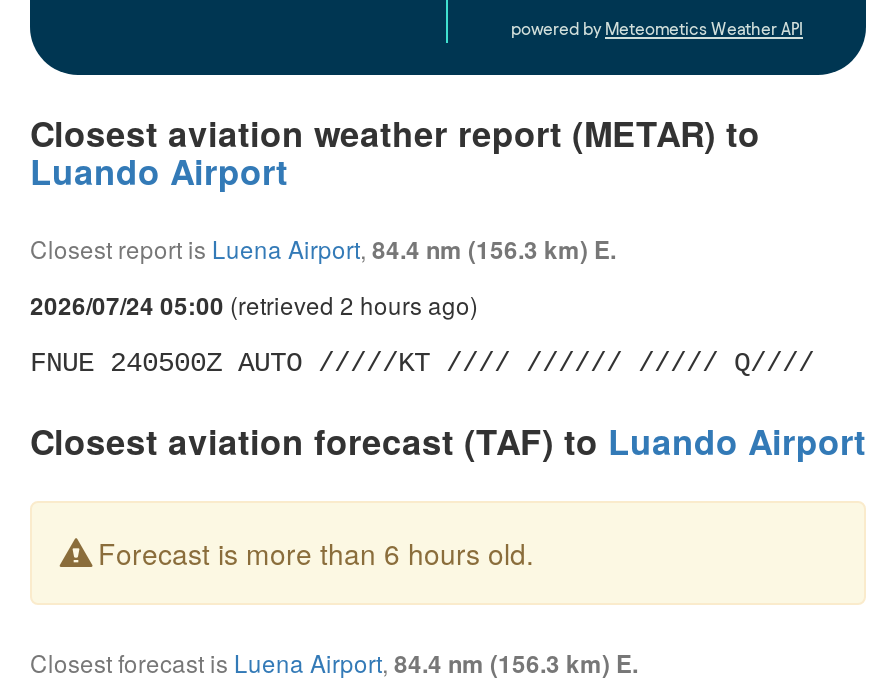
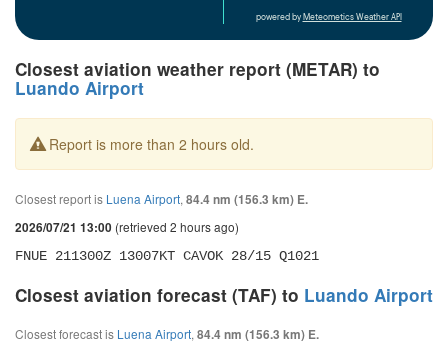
none -> [45,134,254,154] Report is more than 2 hours old.
moved [30,231,616,267] -> [15,190,308,208]: Closest report is Luena Airport, 84.4 nm (156.3 km) E.
[30,287,478,323] 2026/07/24 05:00 (retrieved 2 hours ago) -> [15,218,239,236] 2026/07/21 13:00 (retrieved 2 hours ago)
[30,347,814,379] FNUE 240500Z AUTO /////KT //// ////// ///// Q//// -> [15,248,319,264] FNUE 211300Z 13007KT CAVOK 28/15 Q1021
moved [30,417,866,465] -> [15,283,433,307]: Closest aviation forecast (TAF) to Luando Airport
[90,533,534,573] Forecast is more than 6 hours old. -> none

